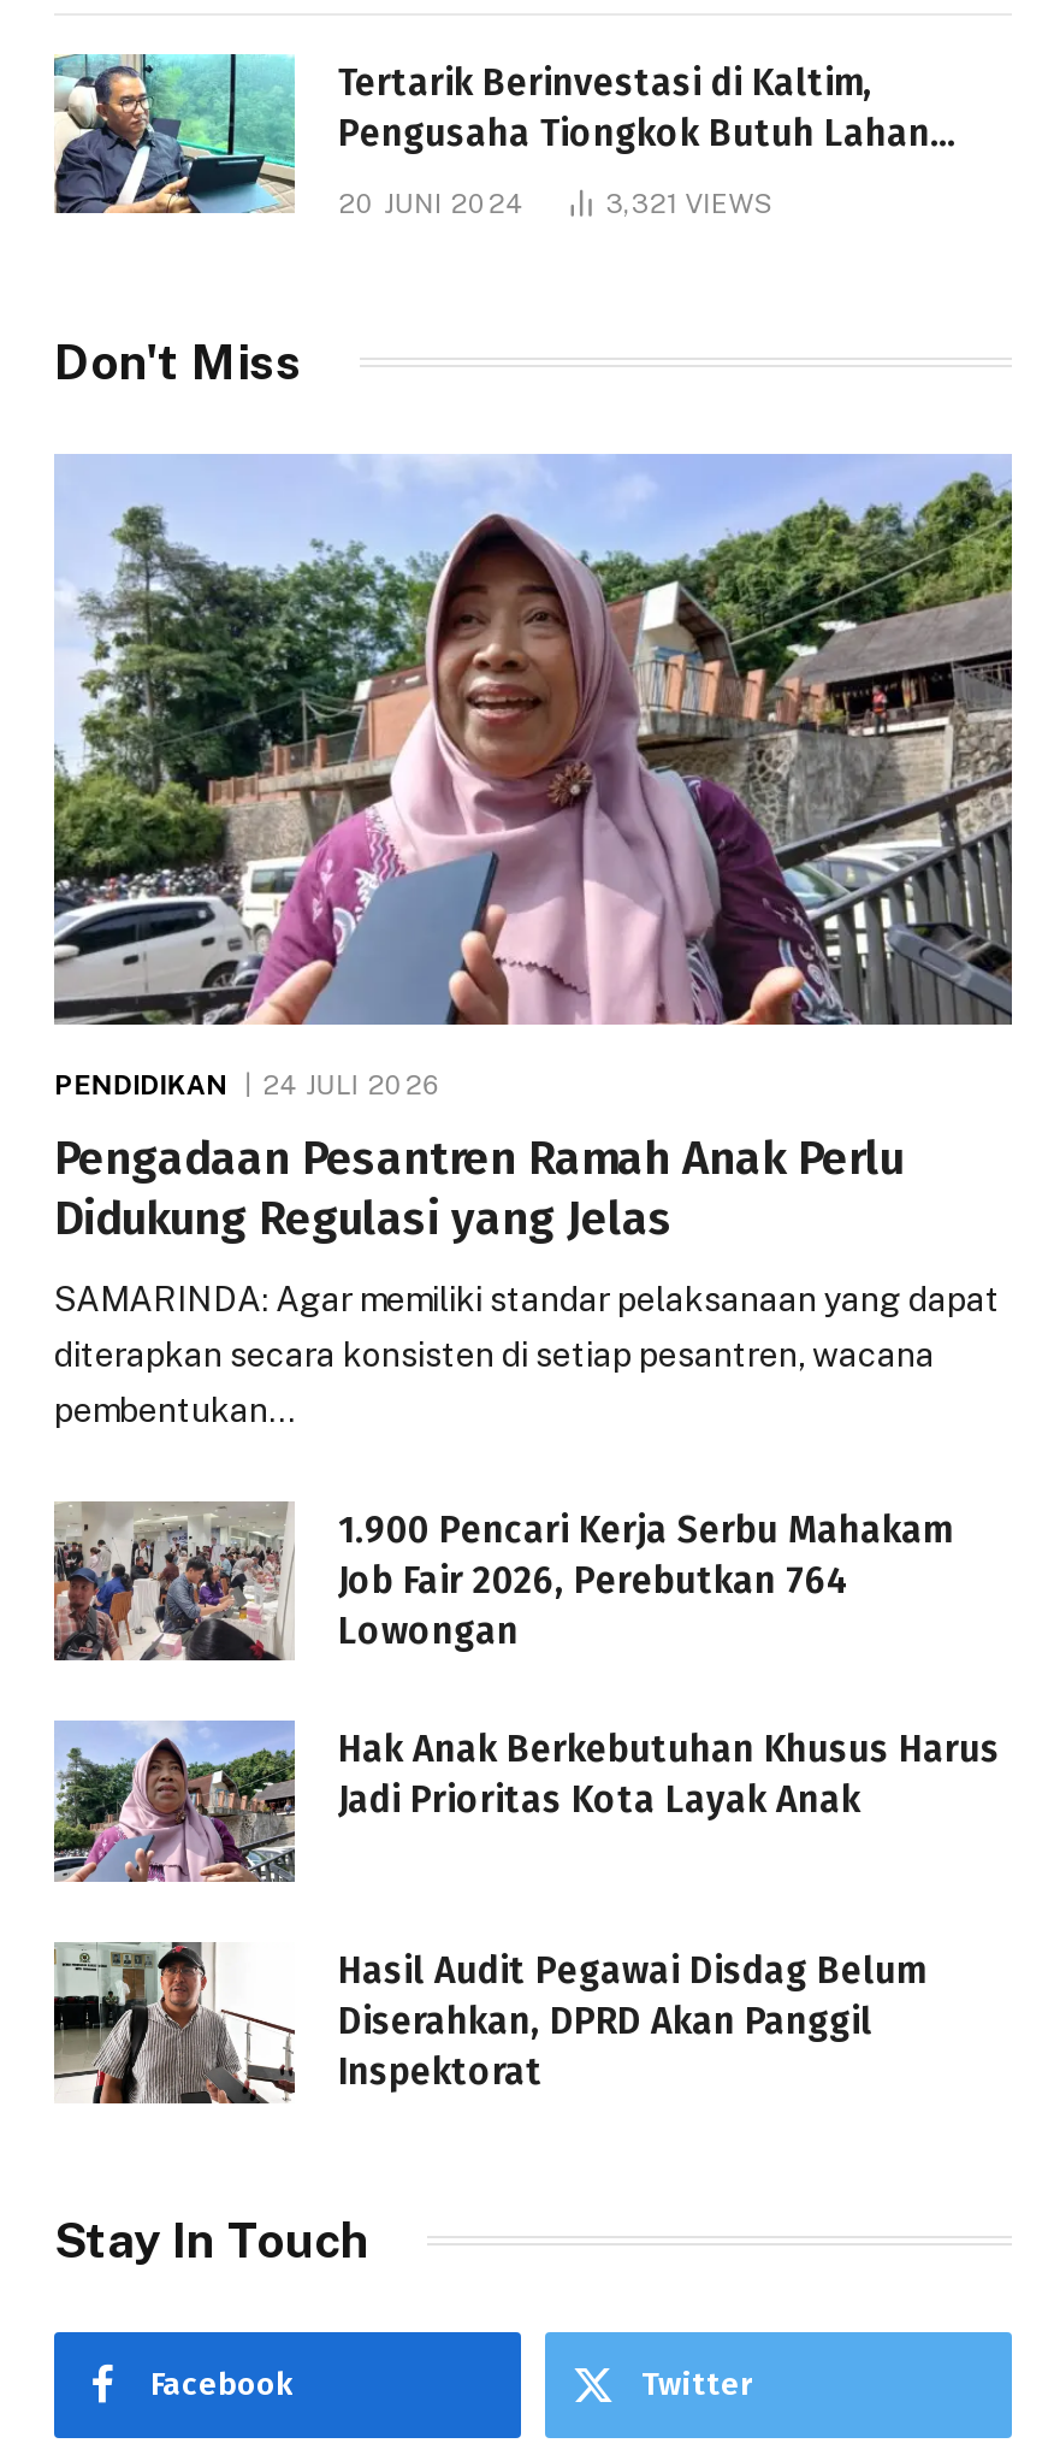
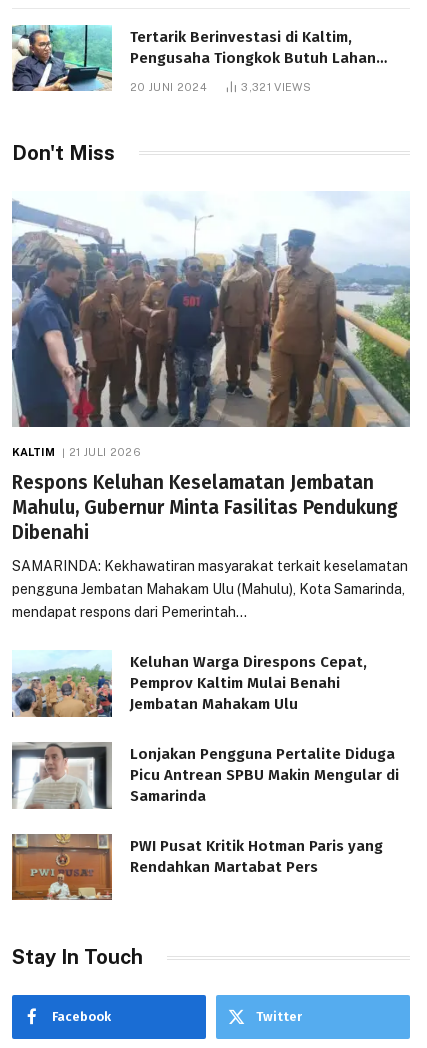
[52,453,1014,1099] [image] | PENDIDIKAN | 24 JULI 2026 -> [11,192,410,458] [image] | KALTIM | 21 JULI 2026
[54,1130,904,1246] Pengadaan Pesantren Ramah Anak Perlu | Didukung Regulasi yang Jelas -> [12,471,398,544] Respons Keluhan Keselamatan Jembatan | Mahulu, Gubernur Minta Fasilitas Pendukung | Dibenahi
[54,1280,1000,1429] SAMARINDA: Agar memiliki standar pelaksanaan yang dapat | diterapkan secara konsisten di setiap pesantren, wacana | pembentukan… -> [12,558,408,620] SAMARINDA: Kekhawatiran masyarakat terkait keselamatan | pengguna Jembatan Mahakam Ulu (Mahulu), Kota Samarinda, | mendapat respons dari Pemerintah…
[52,1507,952,1662] [image] | 1.900 Pencari Kerja Serbu Mahakam | Job Fair 2026, Perebutkan 764 | Lowongan -> [12,651,367,718] [image] | Keluhan Warga Direspons Cepat, | Pemprov Kaltim Mulai Benahi | Jembatan Mahakam Ulu
[54,1719,1000,1883] [image] | Hak Anak Berkebutuhan Khusus Harus | Jadi Prioritas Kota Layak Anak -> [12,741,399,809] [image] | Lonjakan Pengguna Pertalite Diduga | Picu Antrean SPBU Makin Mengular di | Samarinda
[52,1943,925,2105] [image] | Hasil Audit Pegawai Disdag Belum | Diserahkan, DPRD Akan Panggil | Inspektorat -> [11,833,383,901] [image] | PWI Pusat Kritik Hotman Paris yang | Rendahkan Martabat Pers

